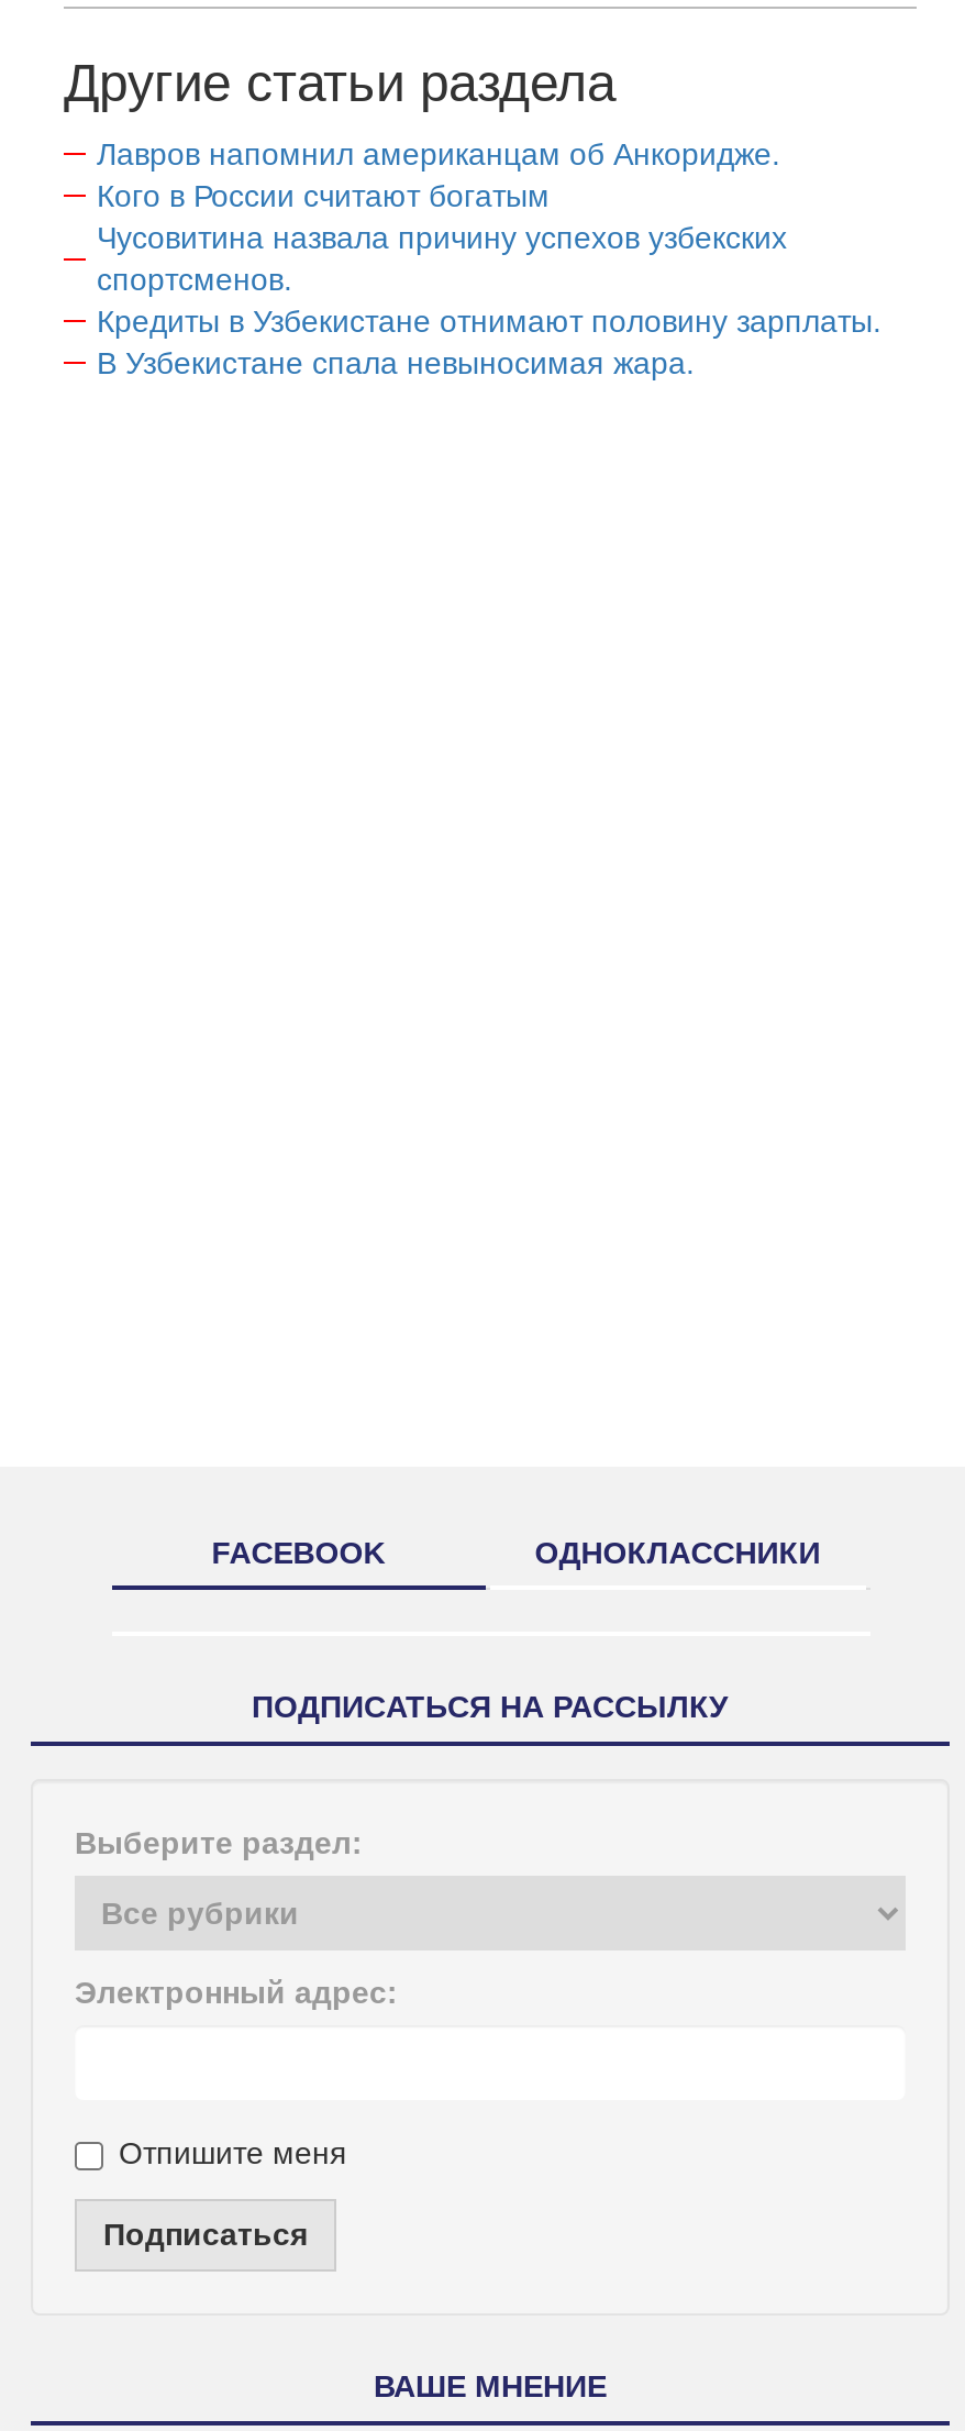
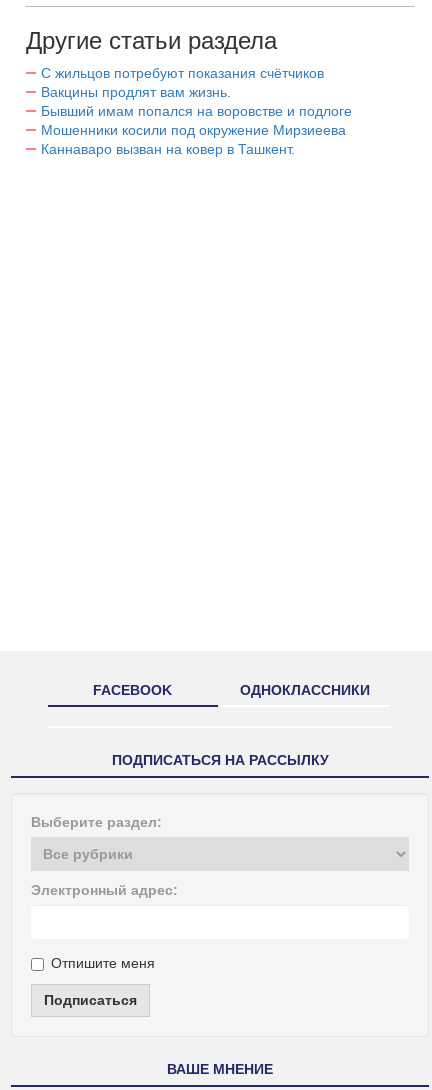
[97,136,881,380] Лавров напомнил американцам об Анкоридже. | Кого в России считают богатым | Чусовитина назвала причину успехов узбекских | спортсменов. | Кредиты в Узбекистане отнимают половину зарплаты. | В Узбекистане спала невыносимая жара. -> [41,65,352,157] С жильцов потребуют показания счётчиков | Вакцины продлят вам жизнь. | Бывший имам попался на воровстве и подлоге | Мошенники косили под окружение Мирзиеева | Каннаваро вызван на ковер в Ташкент.

